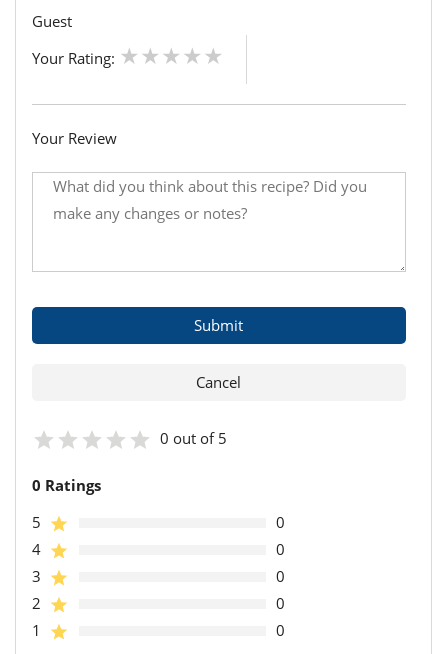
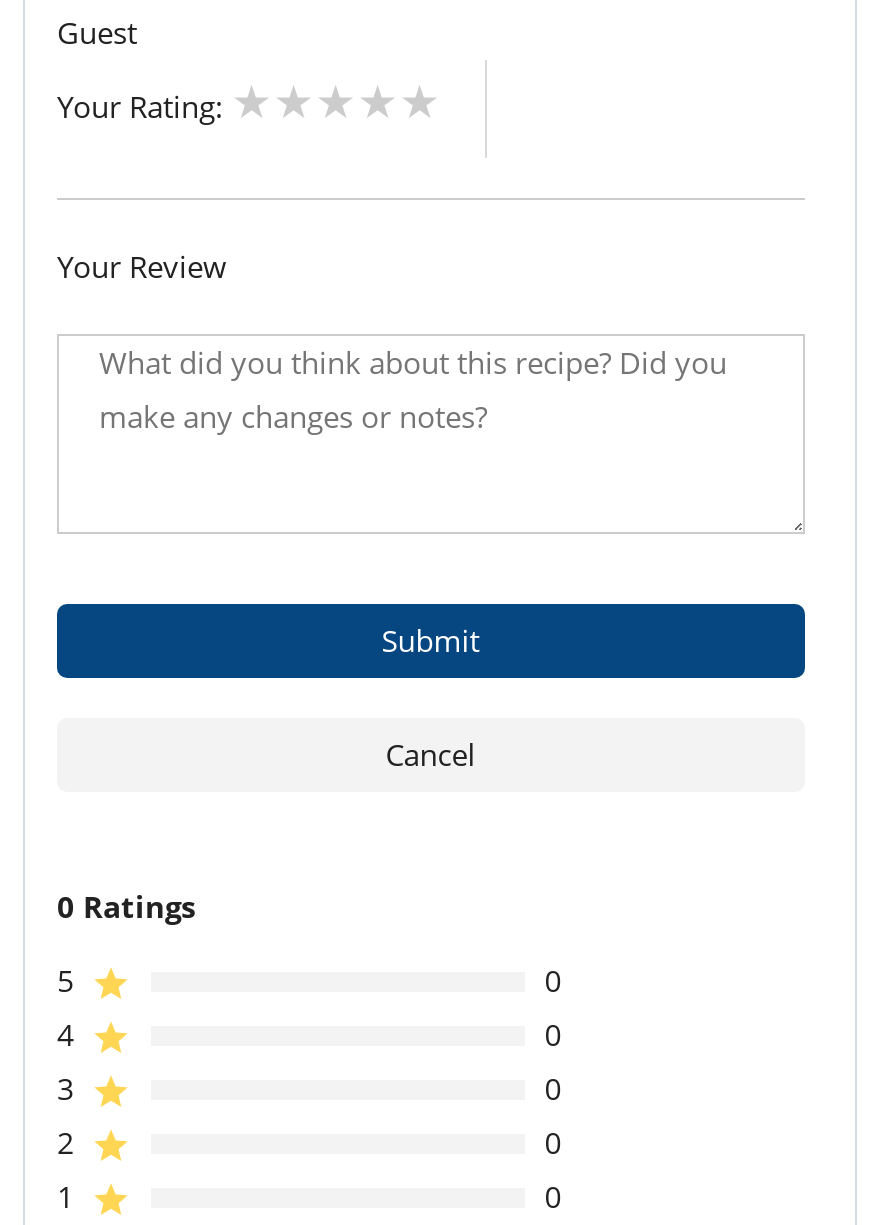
[160,428,227,448] 0 out of 5 -> none

